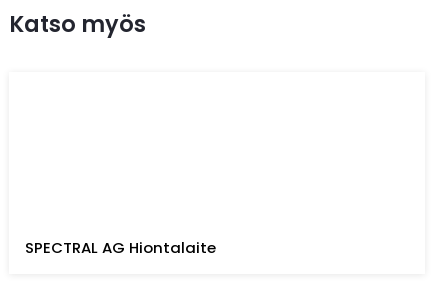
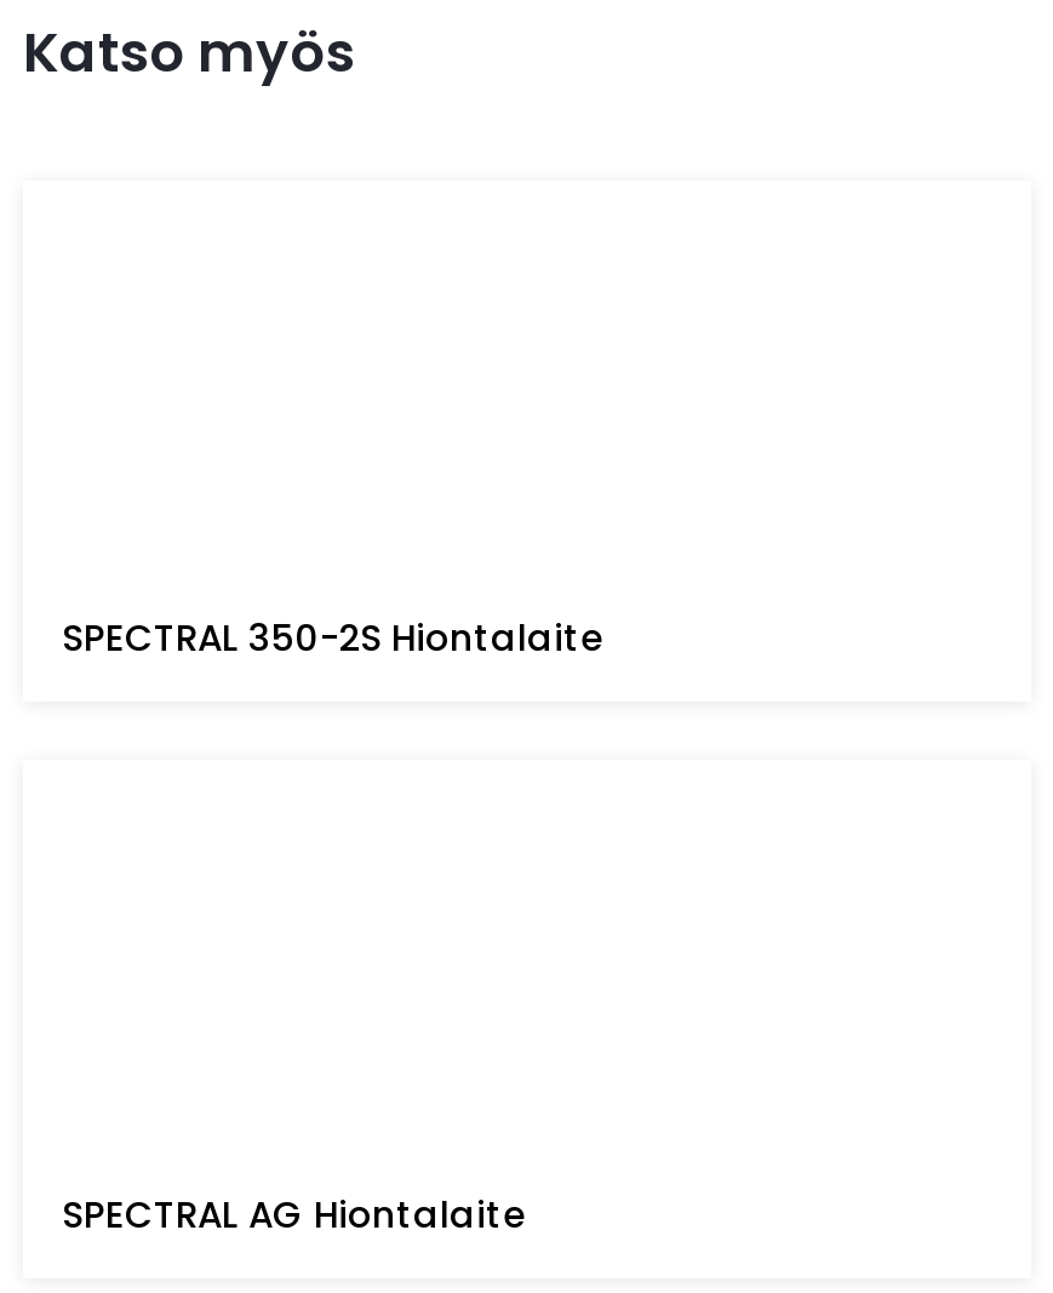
none -> [62,610,602,661] SPECTRAL 350-2S Hiontalaite

